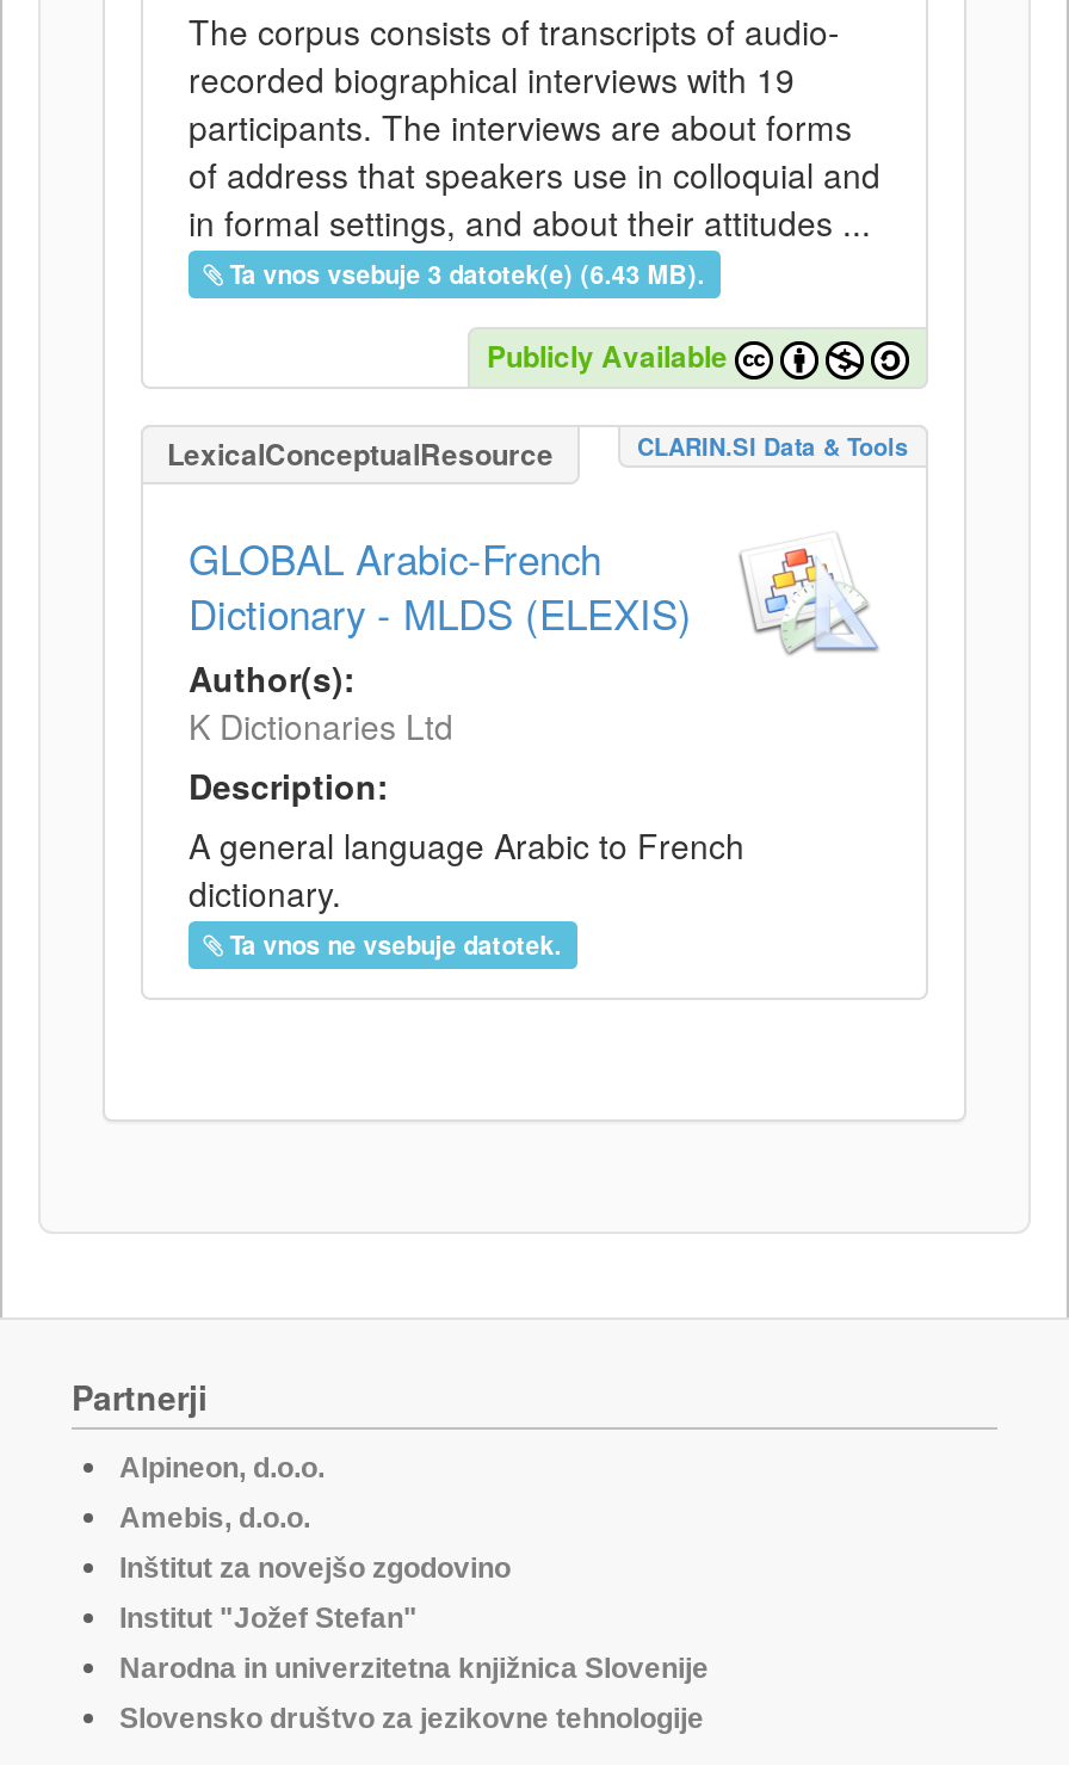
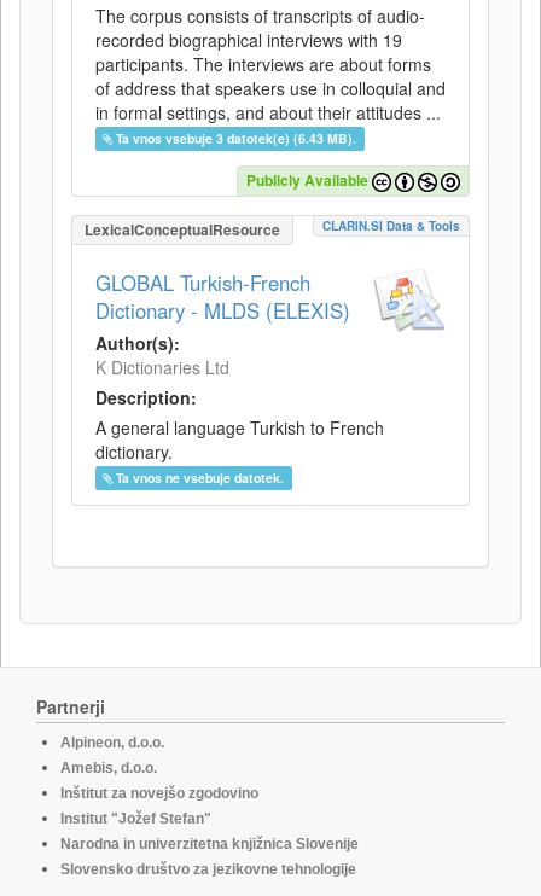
[189,530,601,587] GLOBAL Arabic-French -> [95,268,310,297] GLOBAL Turkish-French
[189,821,744,869] A general language Arabic to French -> [95,415,384,440] A general language Turkish to French

